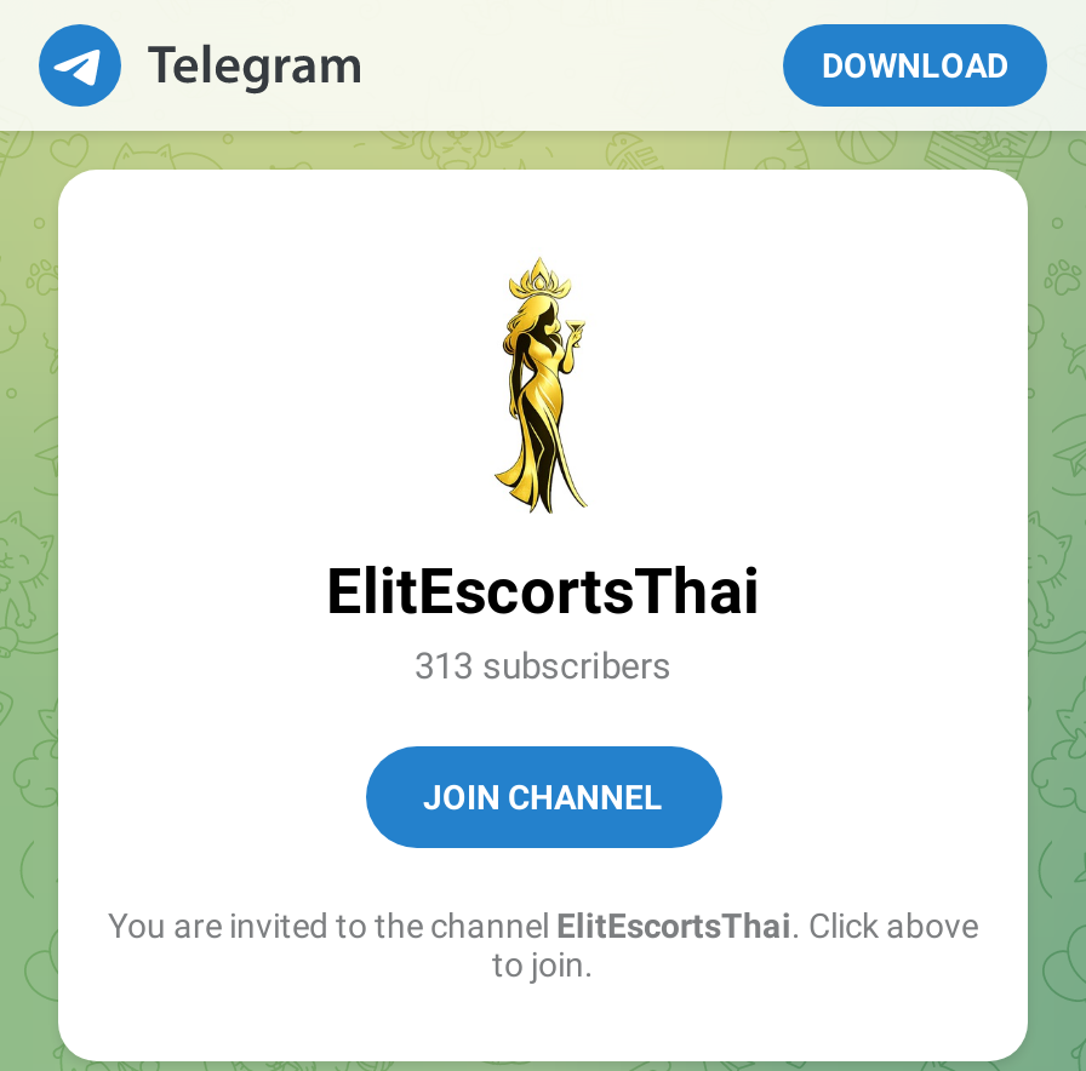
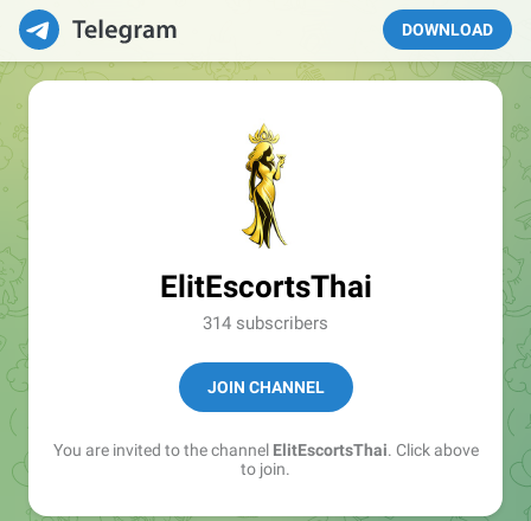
[415,645,671,688] 313 subscribers -> [203,313,328,334] 314 subscribers

